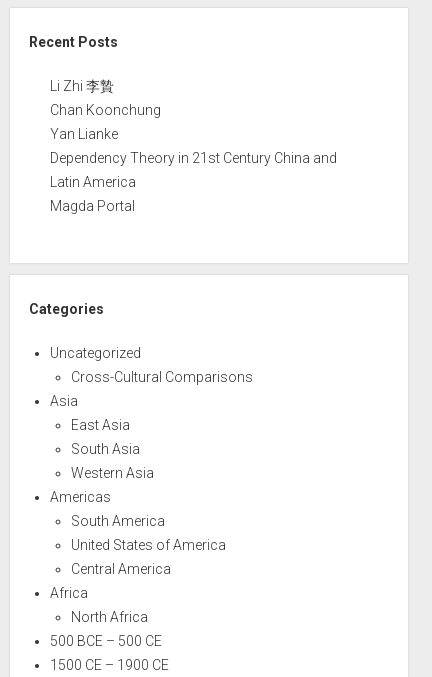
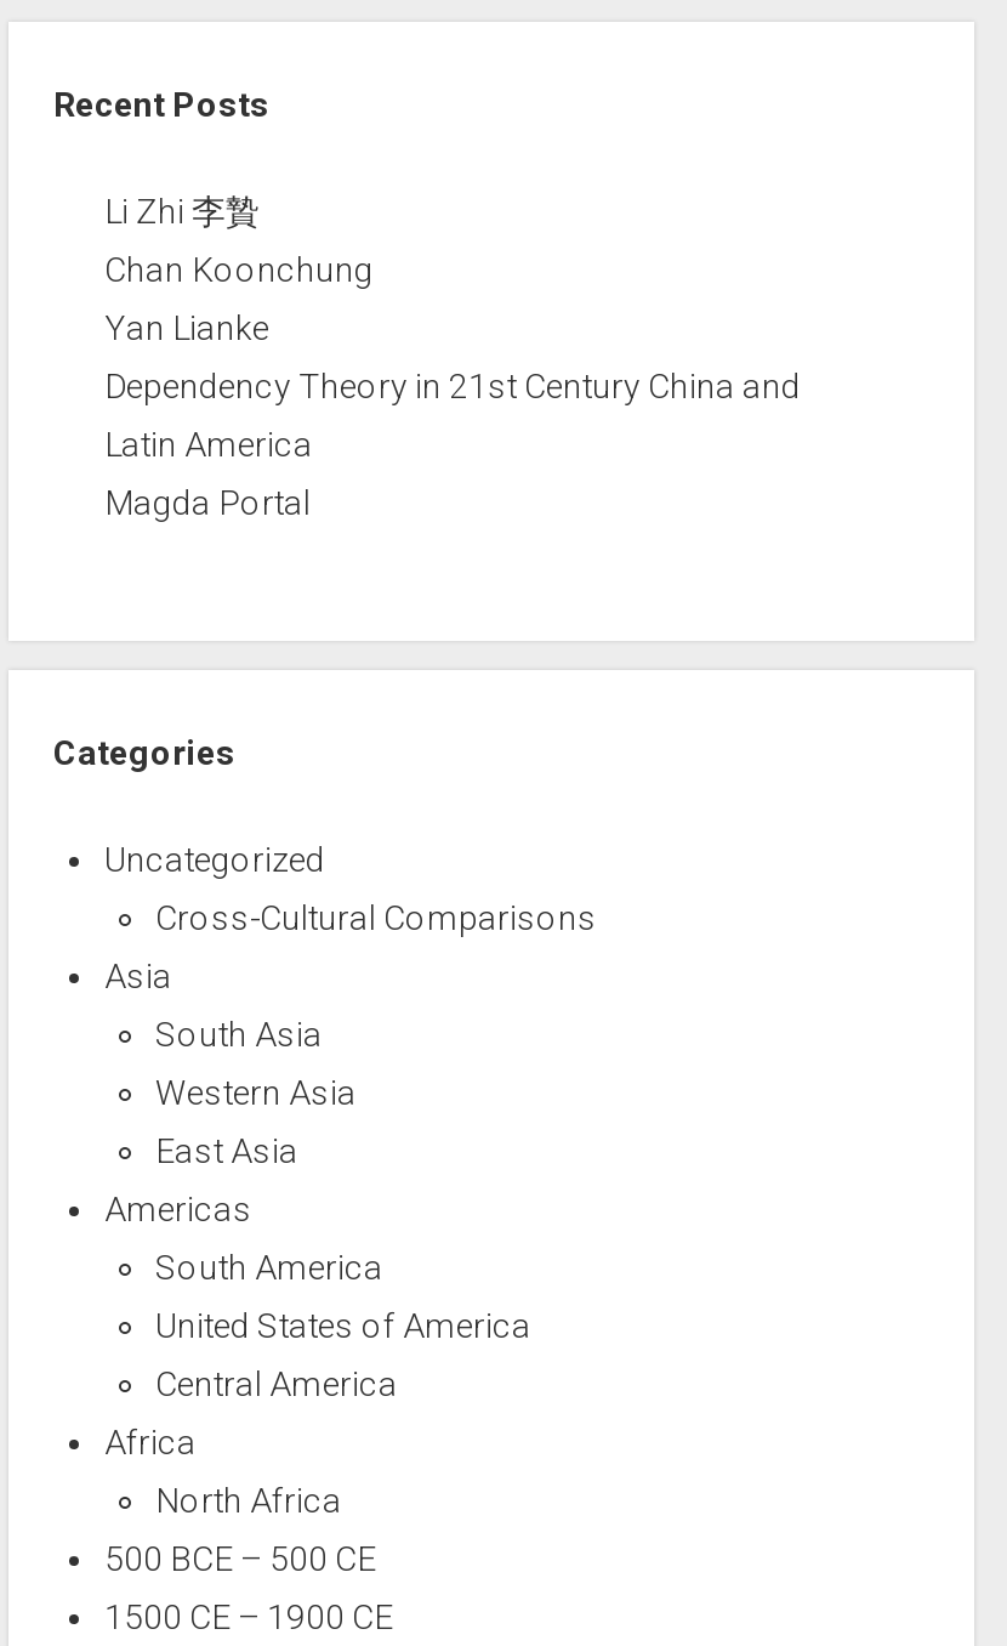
moved [70,417,129,433] -> [155,1131,298,1170]: East Asia
moved [70,441,153,481] -> [155,1015,357,1112]: South Asia | Western Asia

